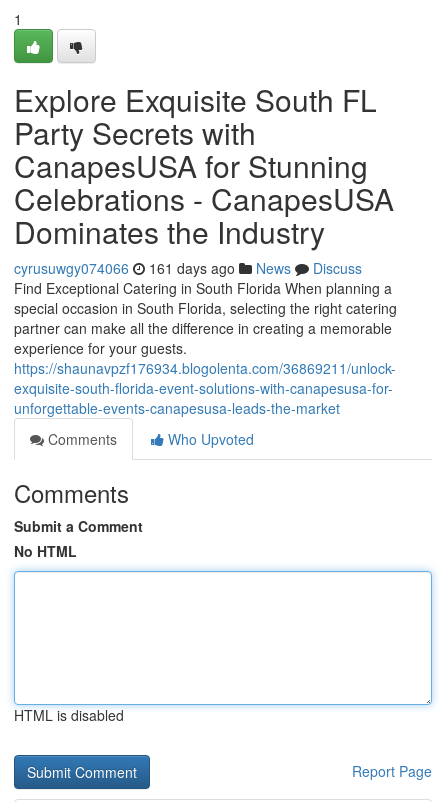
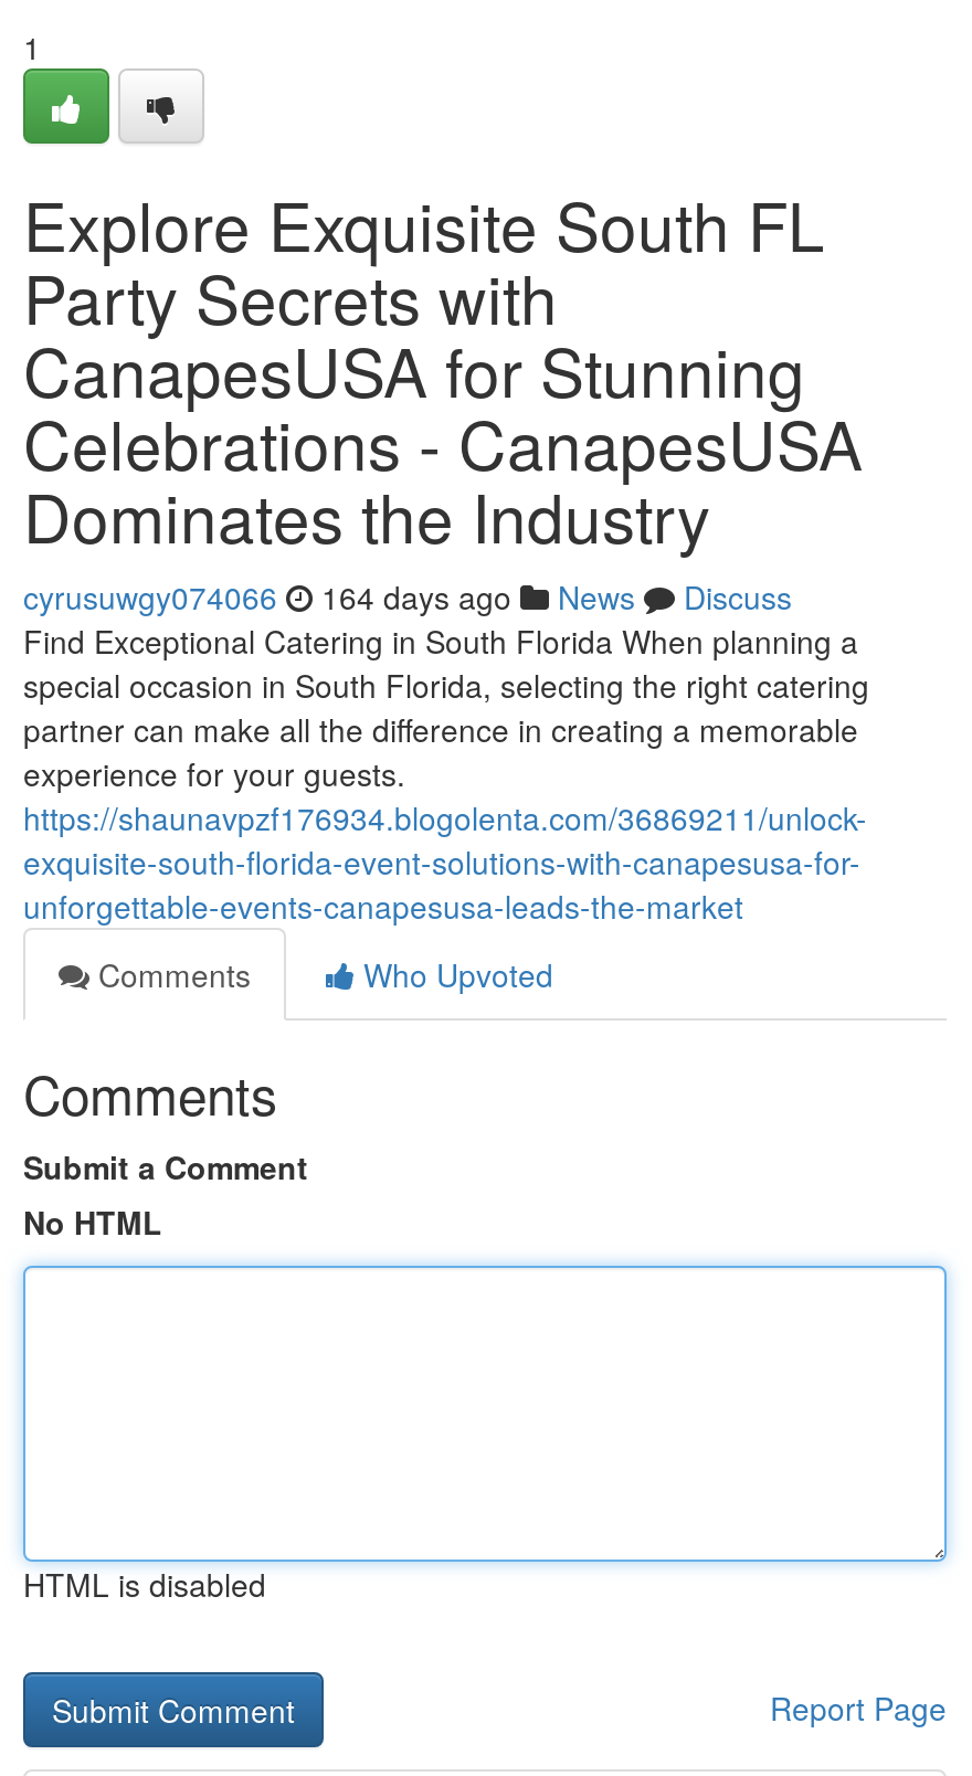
[14,258,362,278] cyrusuwgy074066 161 days ago News Discuss -> [23,574,792,619] cyrusuwgy074066 164 days ago News Discuss

